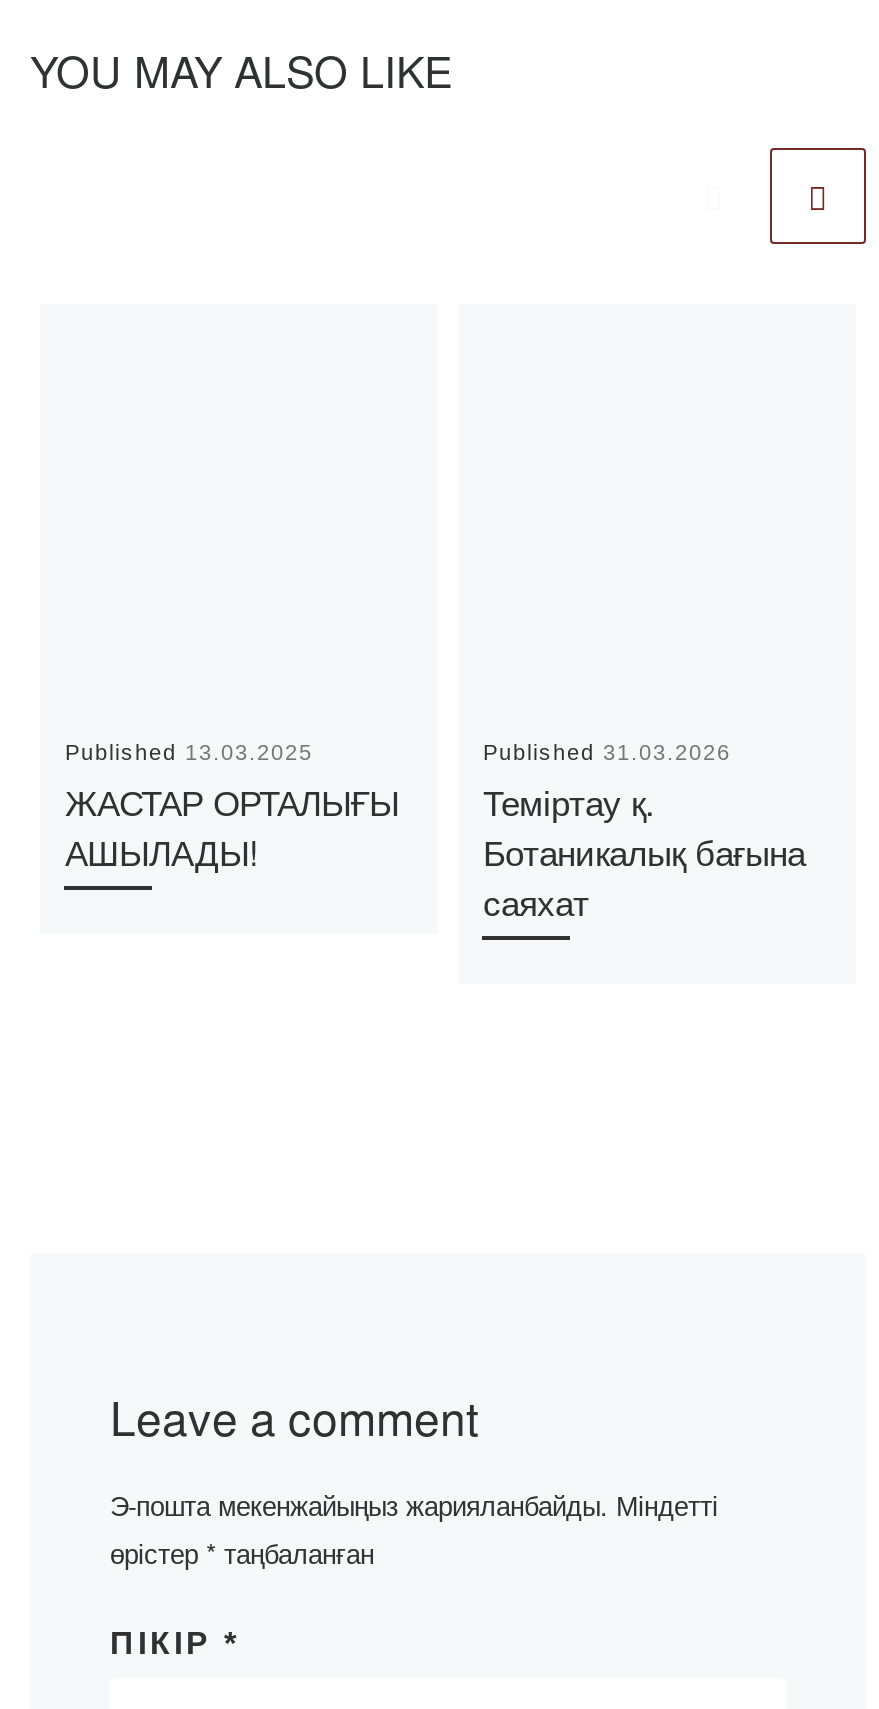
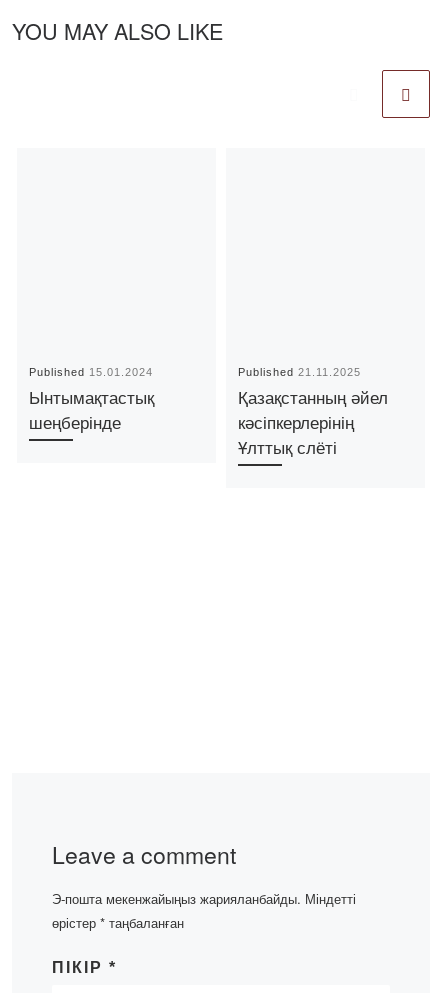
[65,740,399,876] Published 13.03.2025 | ЖАСТАР ОРТАЛЫҒЫ | АШЫЛАДЫ! -> [29,366,154,434] Published 15.01.2024 | Ынтымақтастық | шеңберінде
[483,740,805,926] Published 31.03.2026 | Теміртау қ. | Ботаникалық бағына | саяхат -> [238,366,388,459] Published 21.11.2025 | Қазақстанның әйел | кәсіпкерлерінің | Ұлттық слёті

